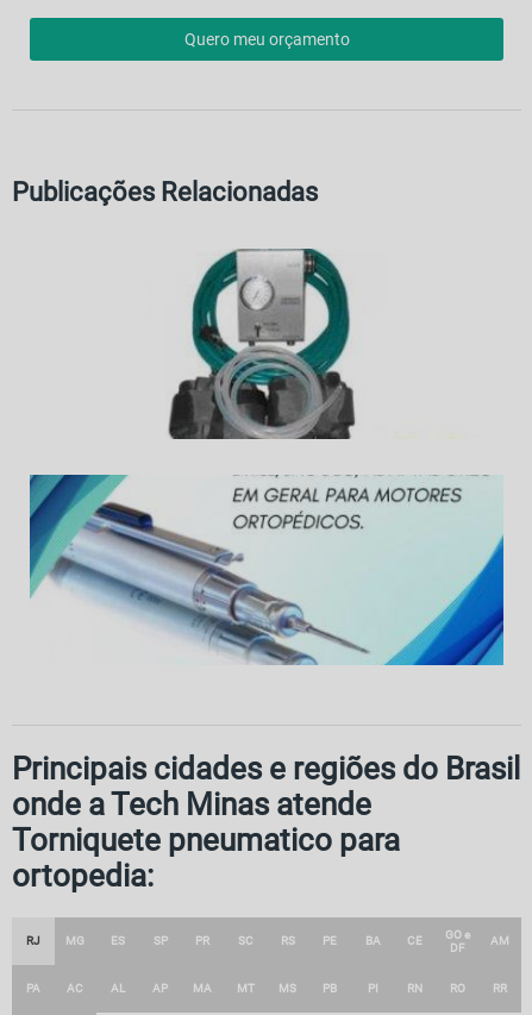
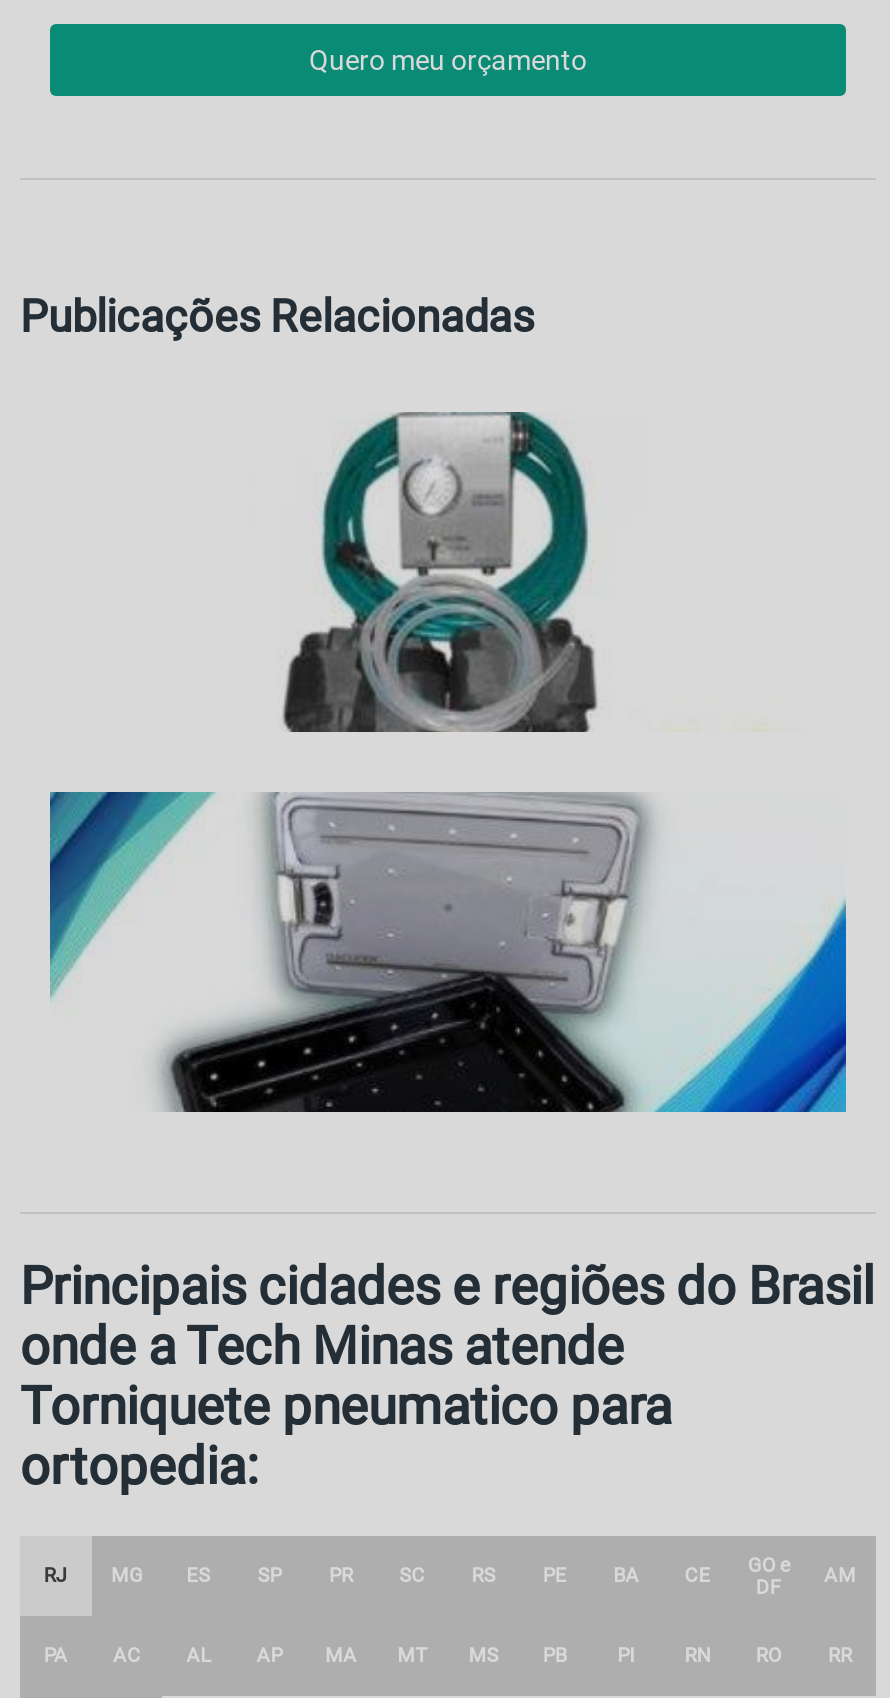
[49,475,503,665] [image] -> [80,792,846,1114] [image]

